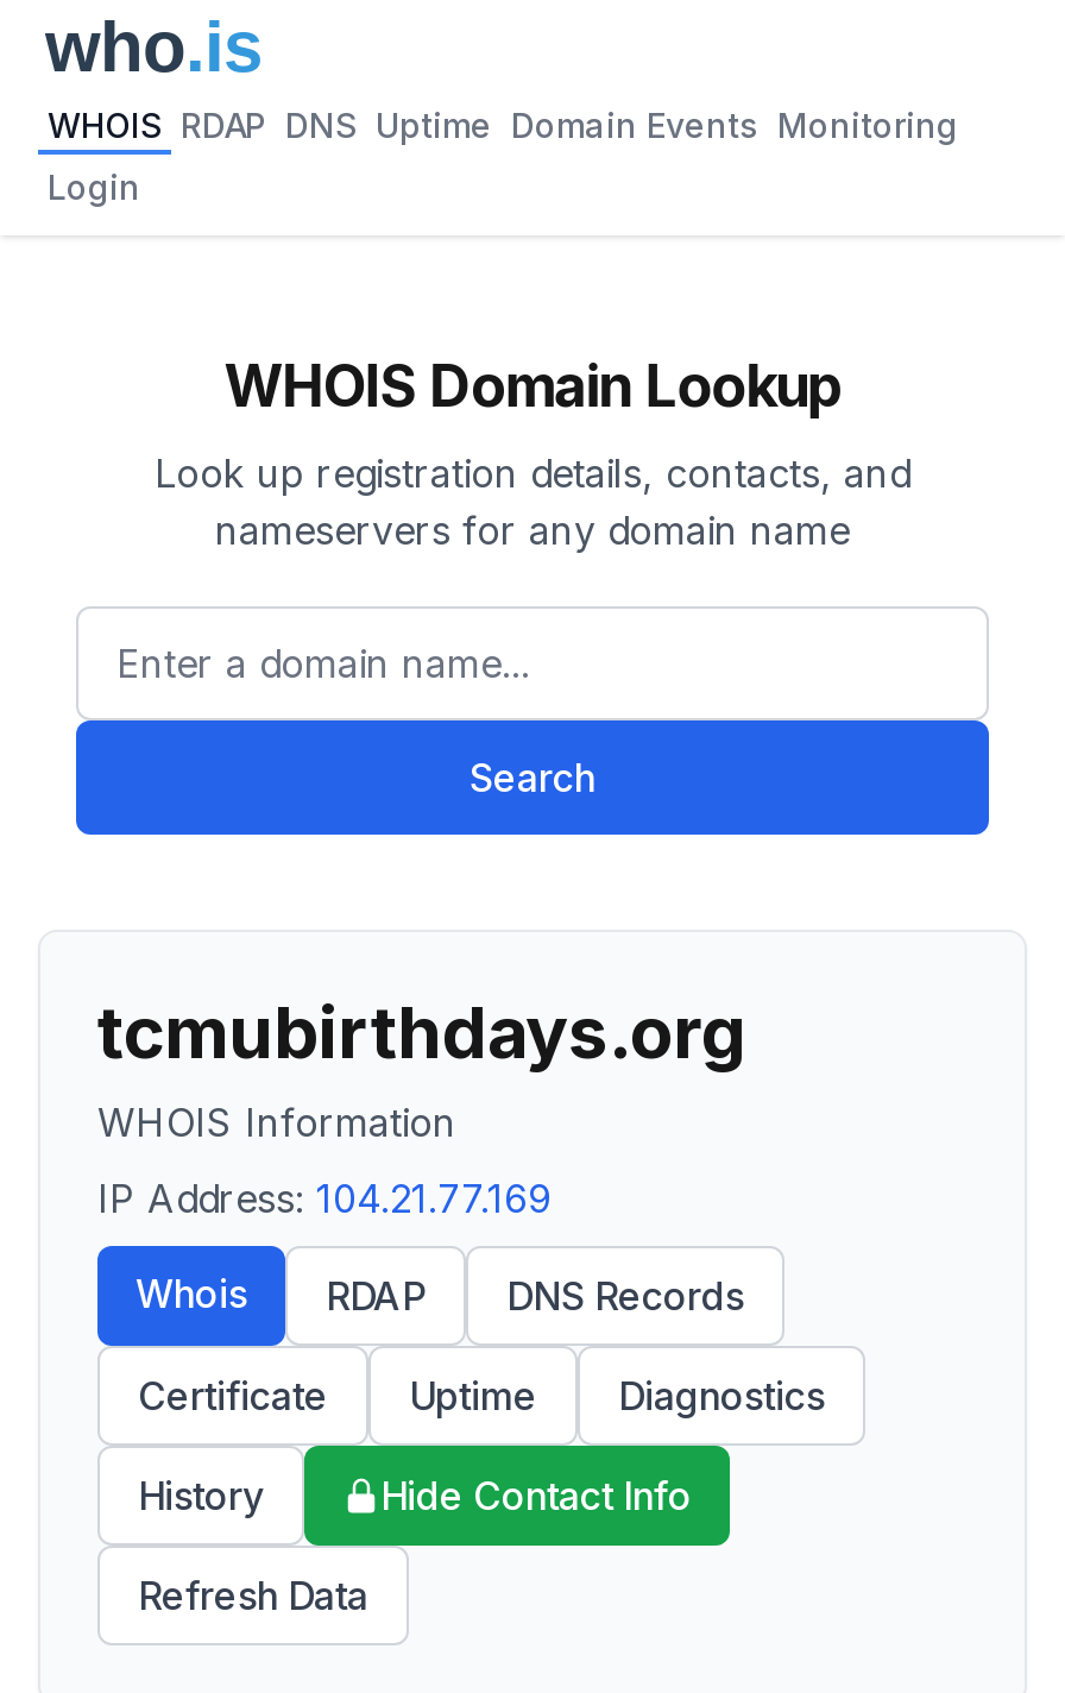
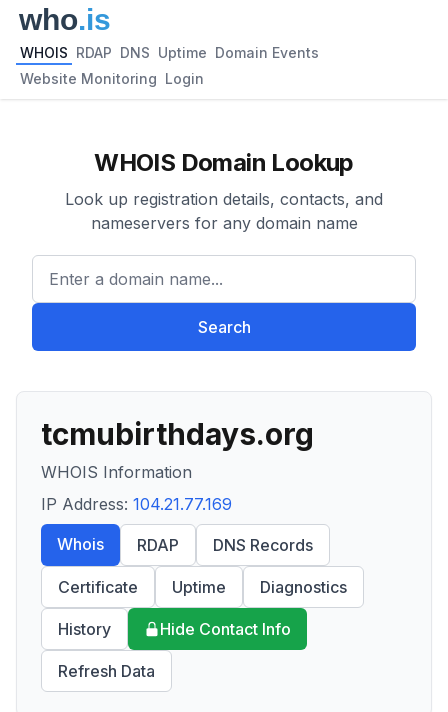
[48,105,958,145] WHOIS RDAP DNS Uptime Domain Events Monitoring -> [20,44,319,61] WHOIS RDAP DNS Uptime Domain Events
[48,166,140,207] Login -> [20,70,204,87] Website Monitoring Login

